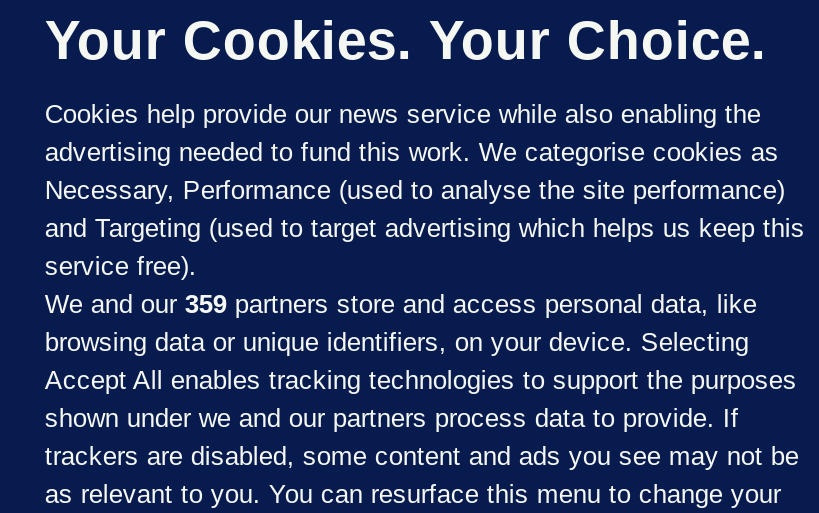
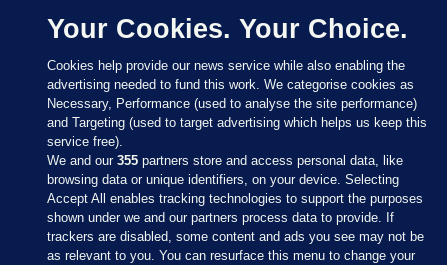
[45,289,757,319] We and our 359 partners store and access personal data, like -> [47,153,403,168] We and our 355 partners store and access personal data, like

